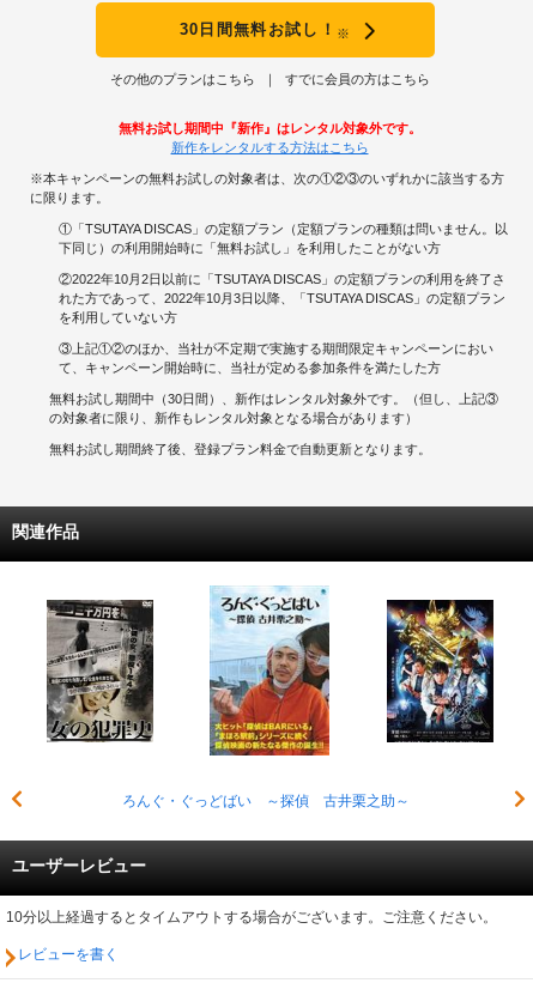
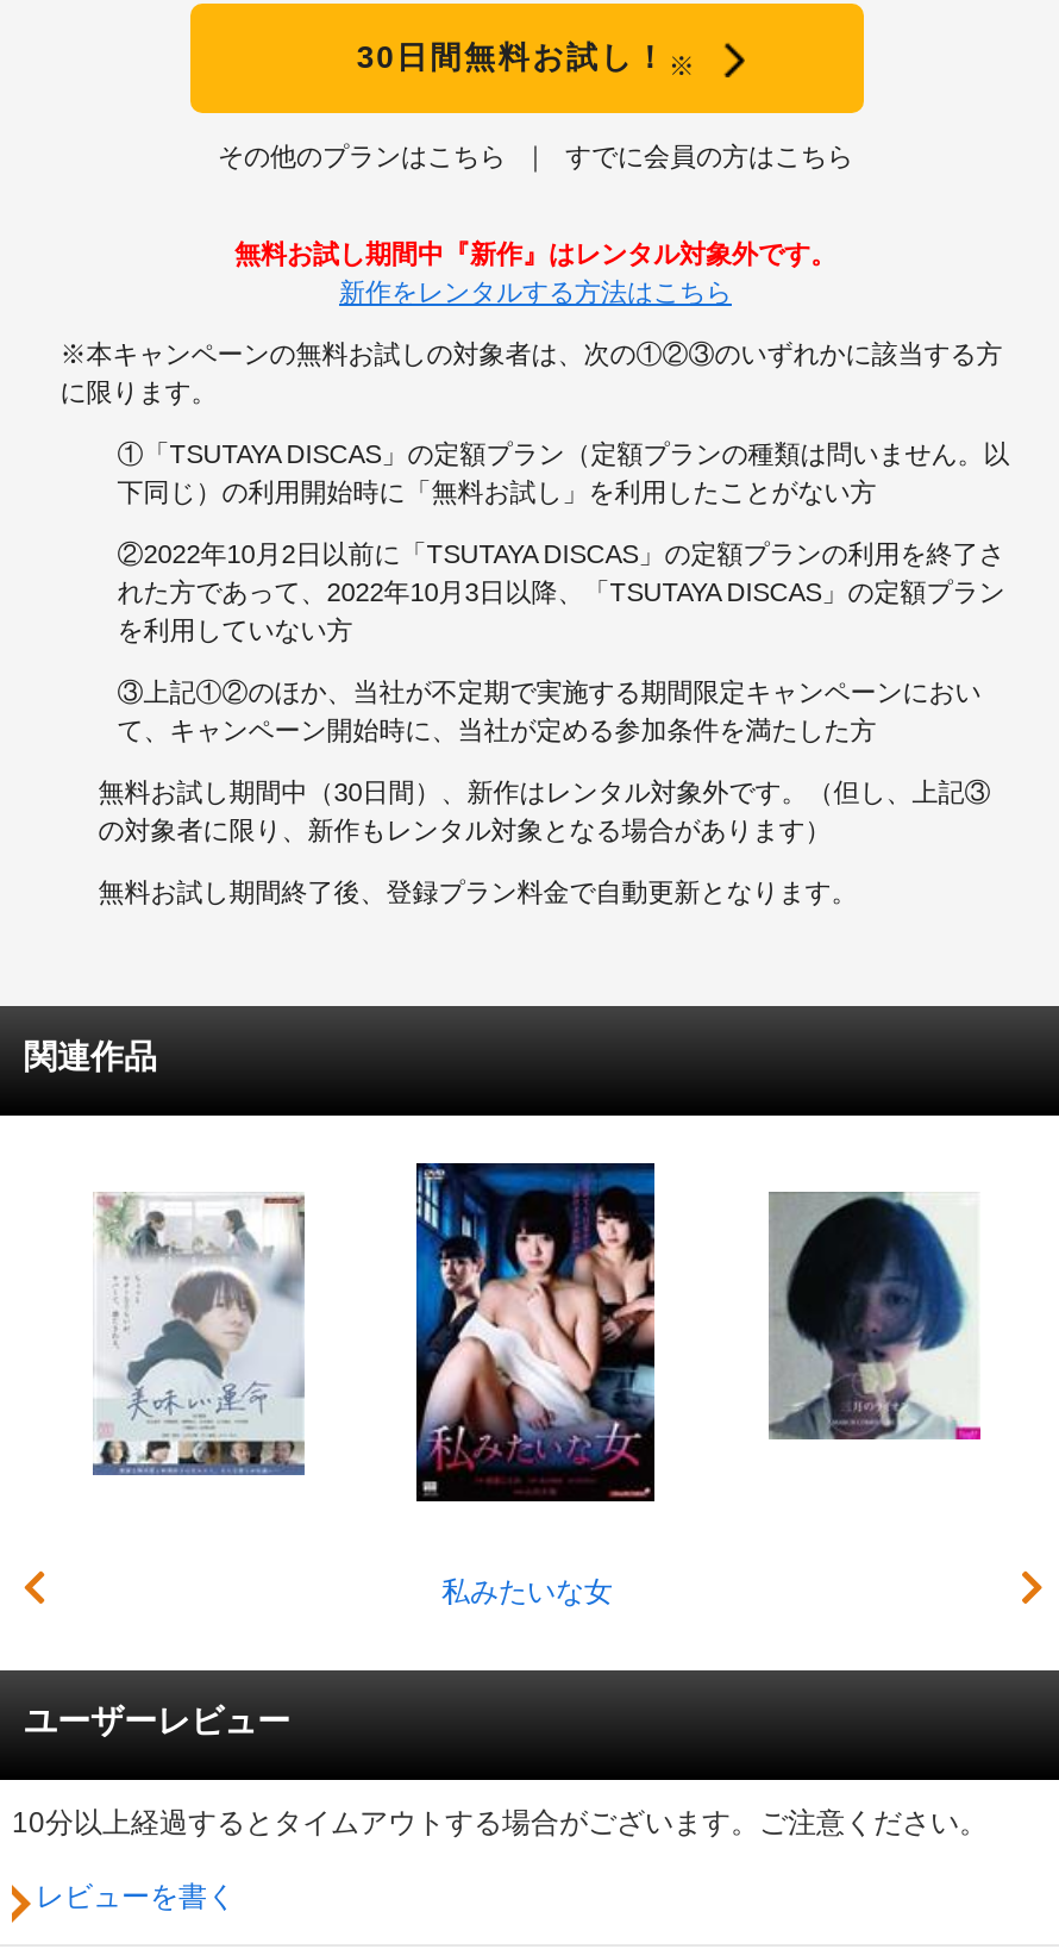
[122,585,409,809] [image] | ろんぐ・ぐっどばい ～探偵 古井栗之助～ -> [414,1161,657,1608] [image] | 私みたいな女
[46,599,155,742] [image] -> [93,1192,305,1478] [image]
[386,599,495,744] [image] -> [769,1189,983,1475] [image]

